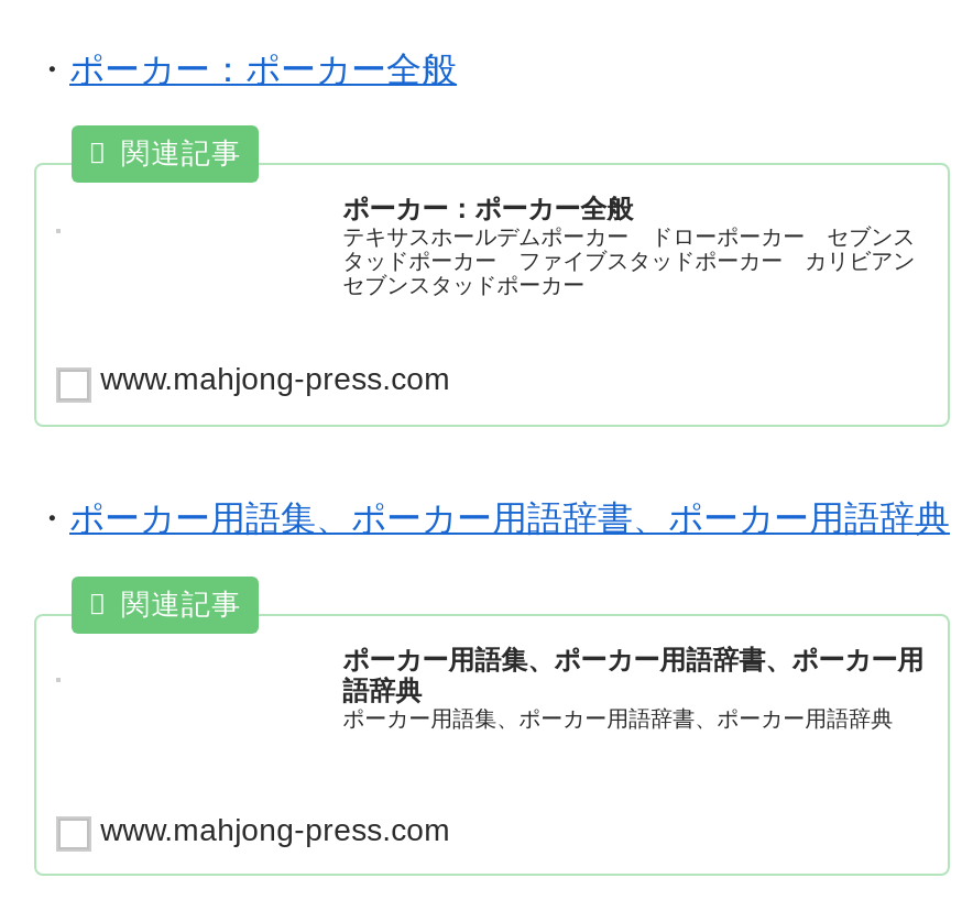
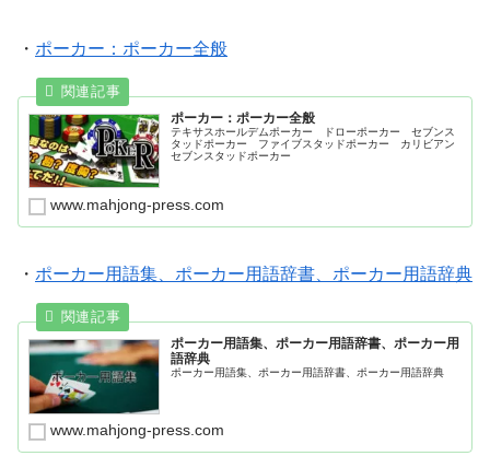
none -> [28,114,160,188] [image]
none -> [28,339,160,414] [image]

